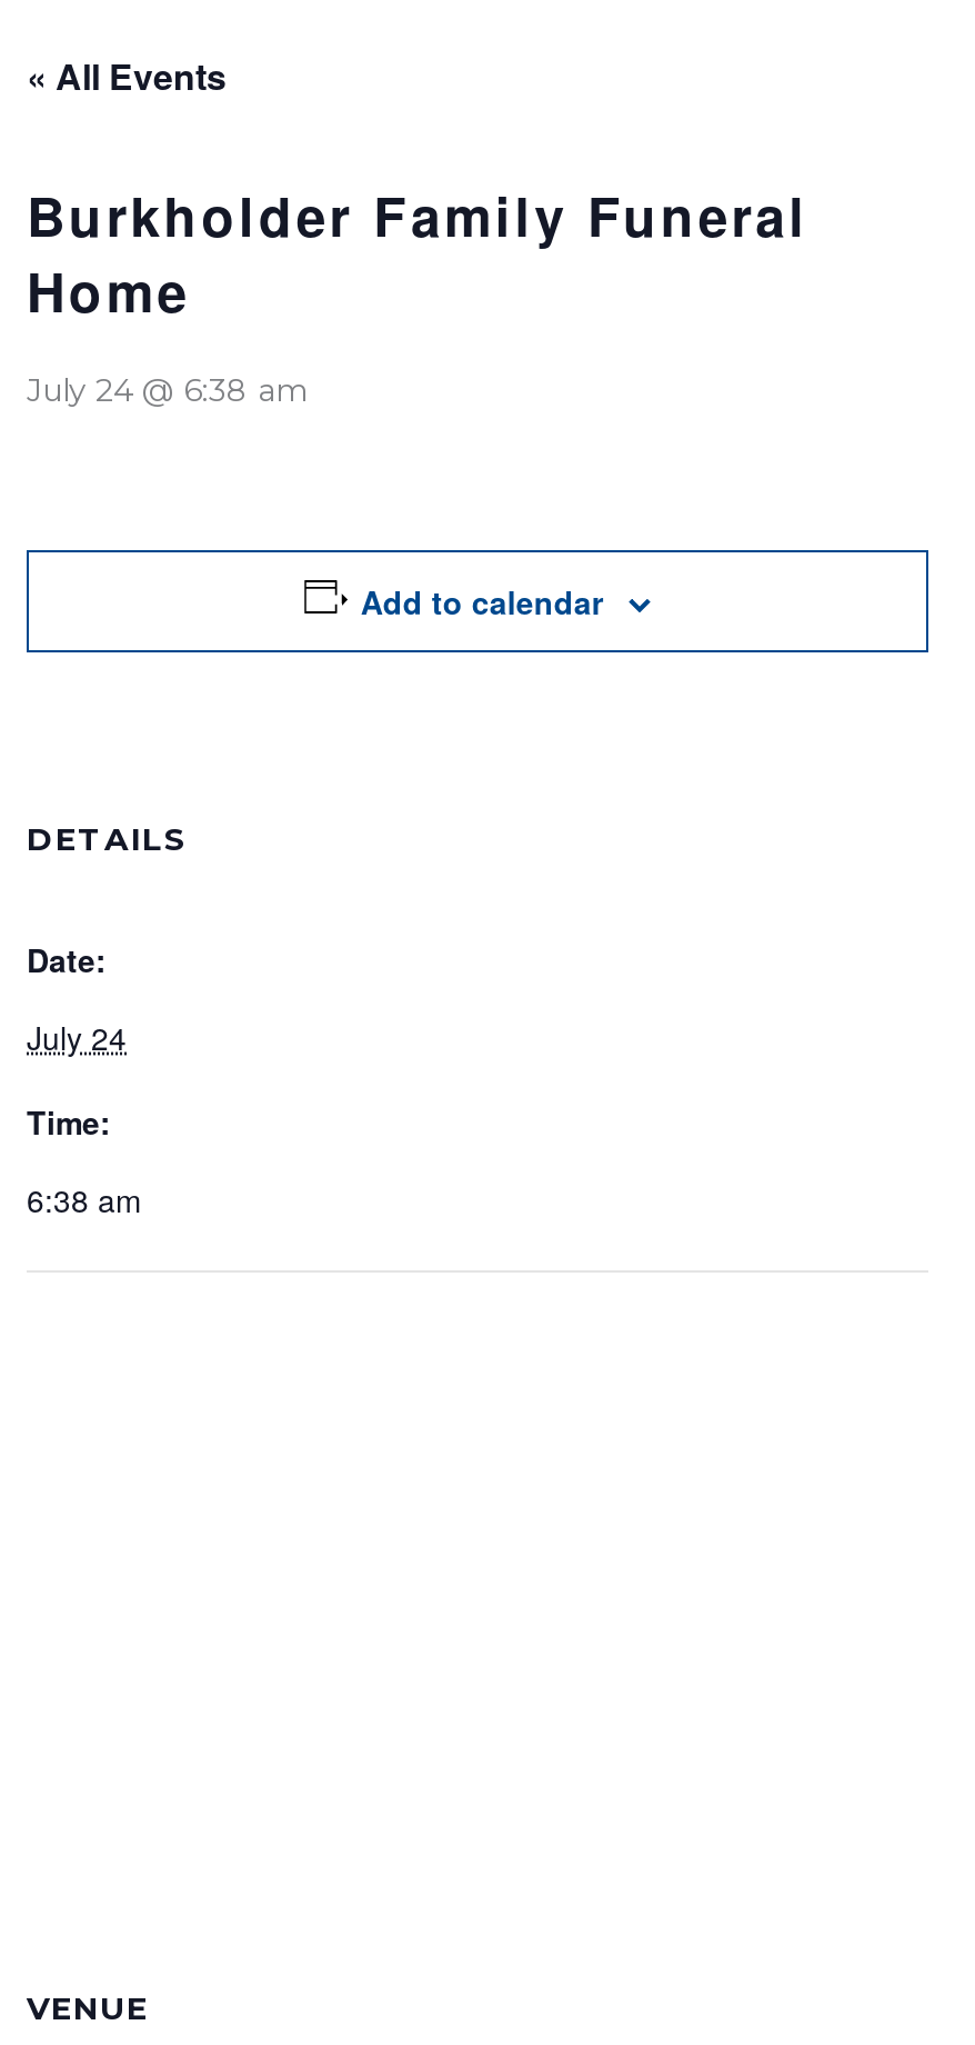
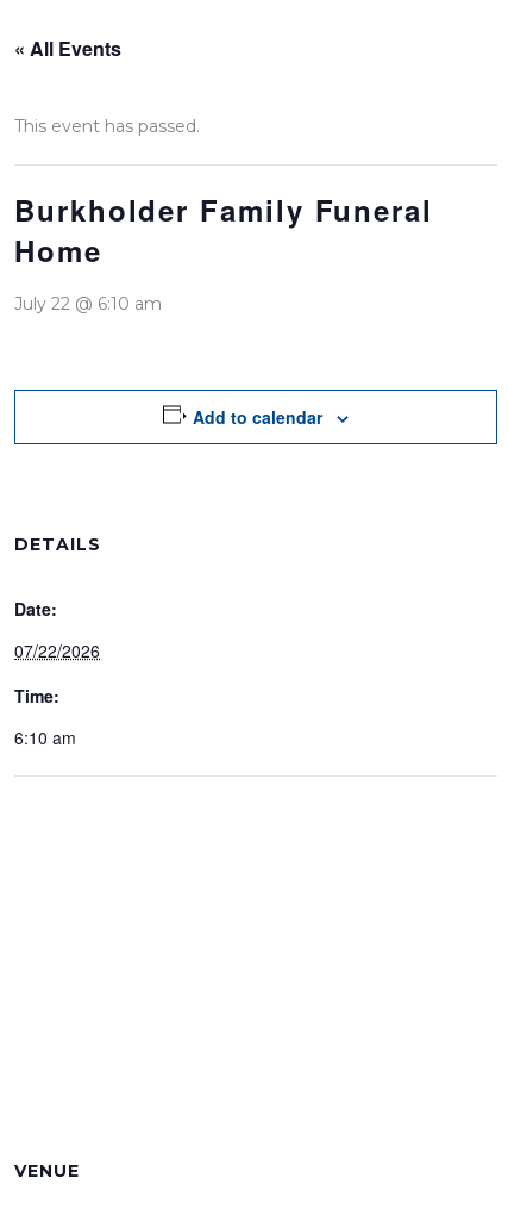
none -> [14,116,200,137] This event has passed.
[27,370,309,410] July 24 @ 6:38 am -> [14,293,162,314] July 22 @ 6:10 am
[27,1015,127,1059] July 24 -> [14,638,100,662] 07/22/2026
[27,1177,142,1221] 6:38 am -> [14,725,76,749] 6:10 am

